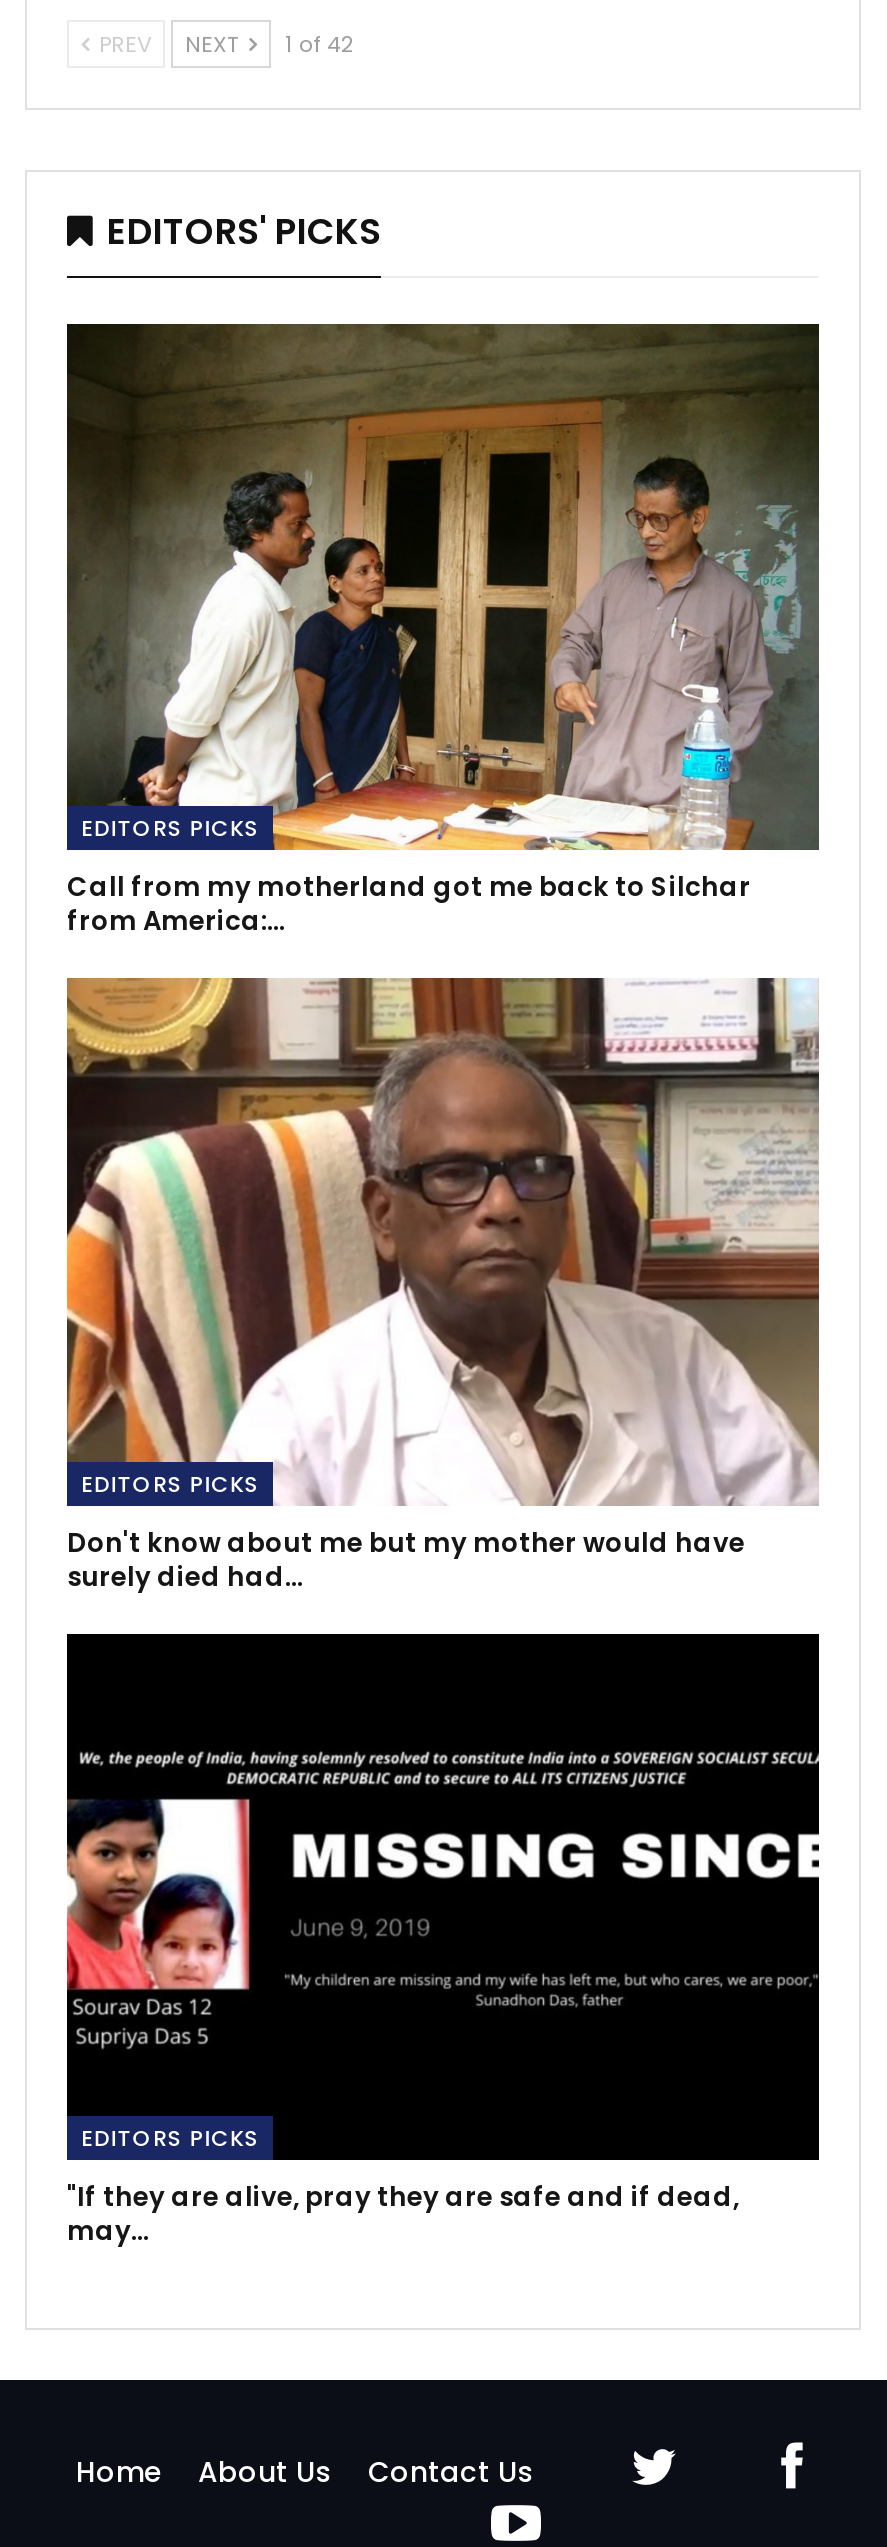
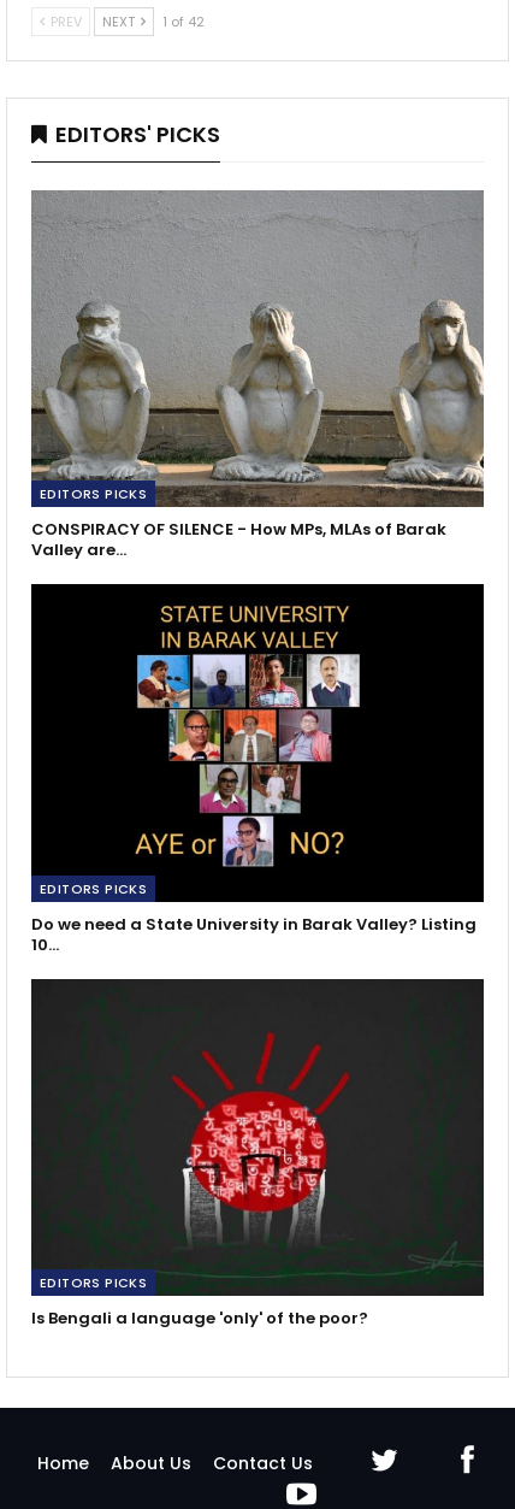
[67,324,821,941] [image] | Call from my motherland got me back to Silchar | from America:… -> [31,190,484,562] [image] | CONSPIRACY OF SILENCE - How MPs, MLAs of Barak | Valley are…
[65,976,821,1595] [image] | Don't know about me but my mother would have | surely died had… -> [30,583,485,956] [image] | Do we need a State University in Barak Valley? Listing | 10…
[65,1638,819,2250] [image] | "If they are alive, pray they are safe and if dead, | may… -> [30,980,485,1329] [image] | Is Bengali a language 'only' of the poor?

